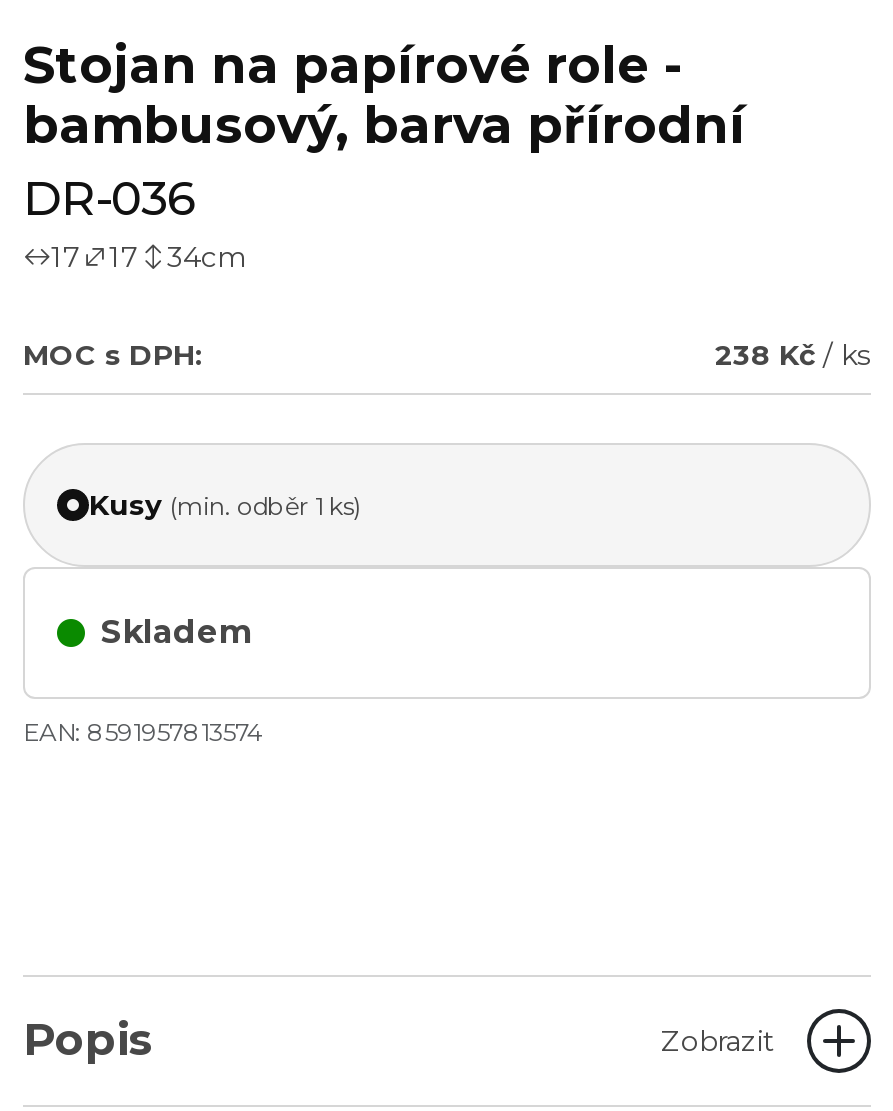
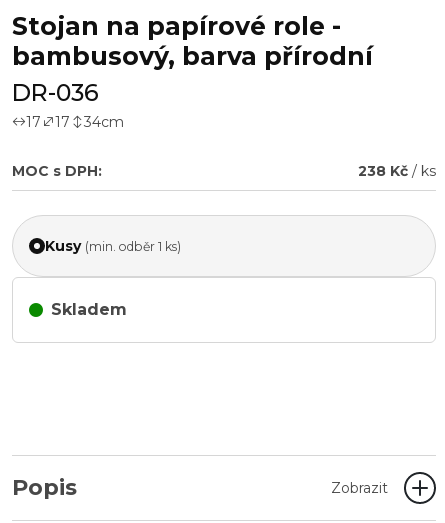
[23,717,263,747] EAN: 8591957813574 -> none

